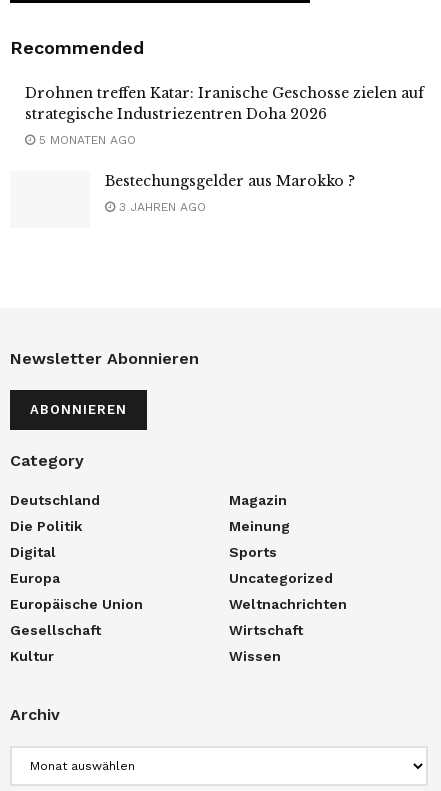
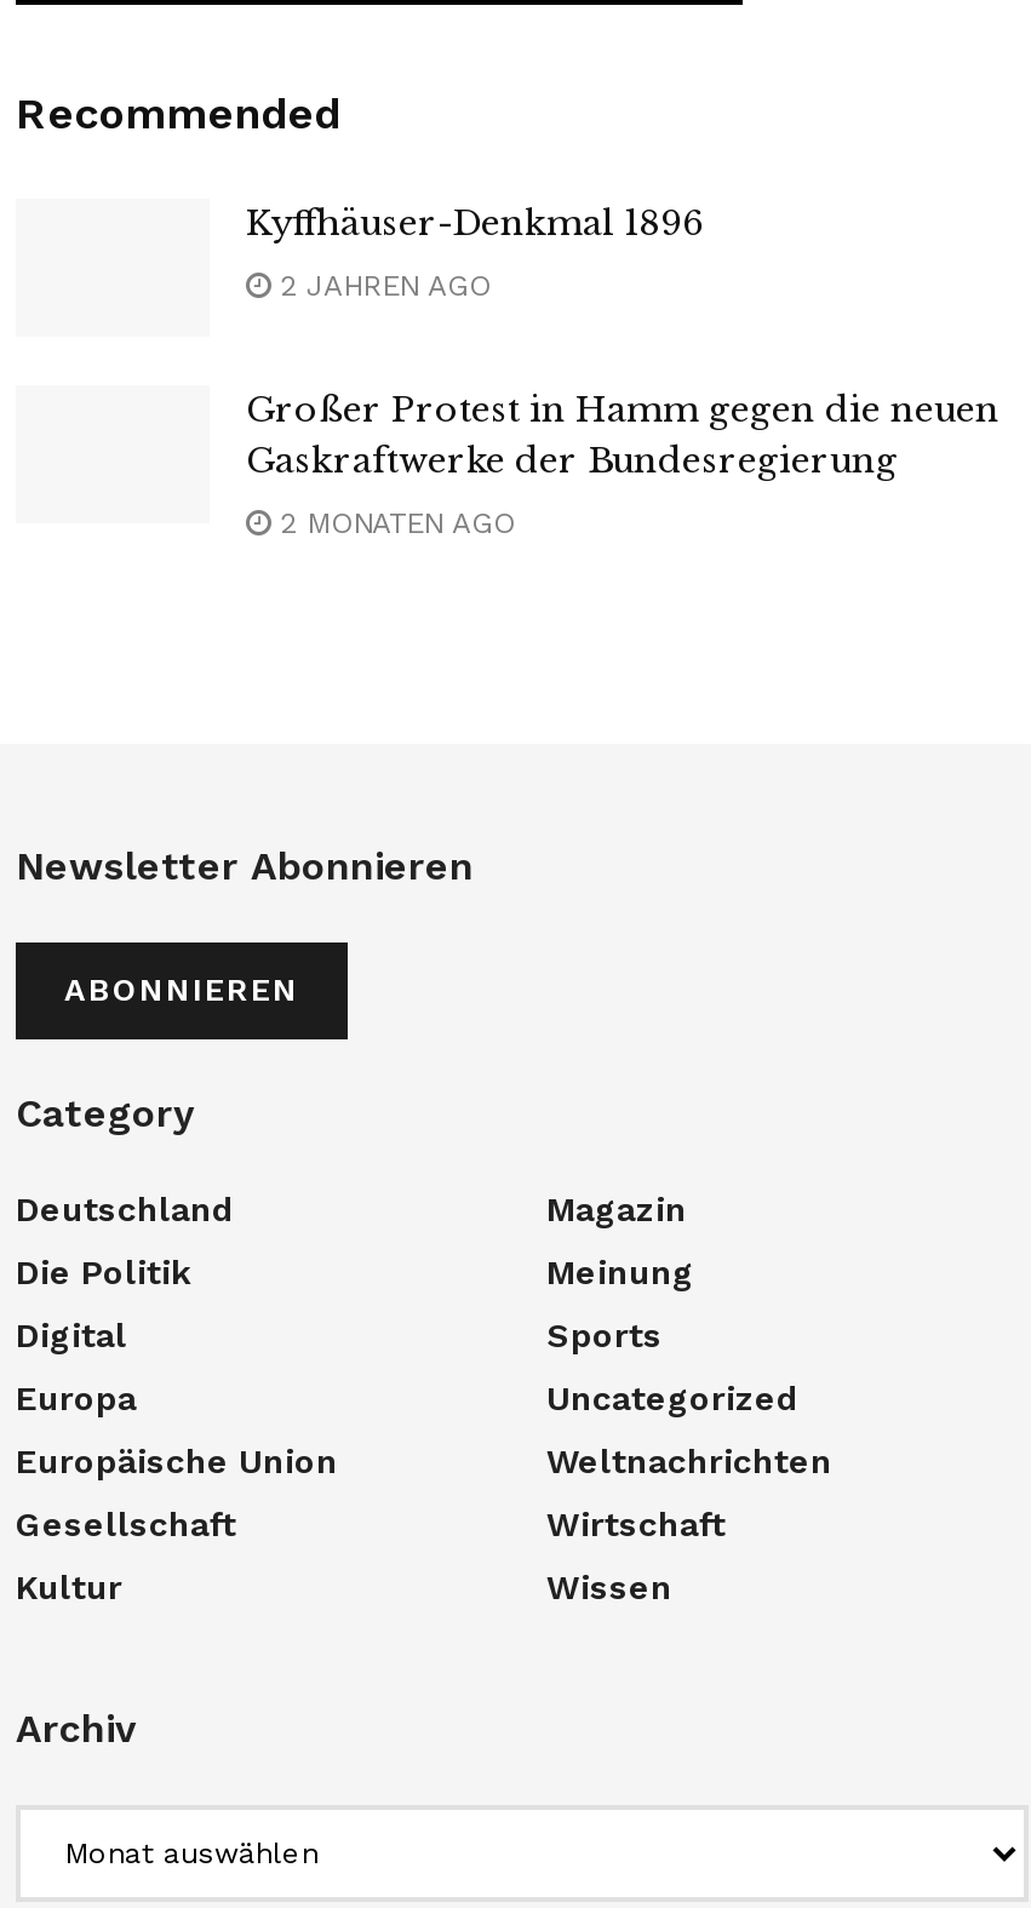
[25,83,424,122] Drohnen treffen Katar: Iranische Geschosse zielen auf | strategische Industriezentren Doha 2026 -> [246,200,704,243] Kyffhäuser-Denkmal 1896
[35,132,136,146] 5 MONATEN AGO -> [270,268,491,302] 2 JAHREN AGO
[105,171,355,189] Bestechungsgelder aus Marokko ? -> [246,387,1000,481] Großer Protest in Hamm gegen die neuen | Gaskraftwerke der Bundesregierung
[115,199,206,213] 3 JAHREN AGO -> [270,506,515,540] 2 MONATEN AGO

